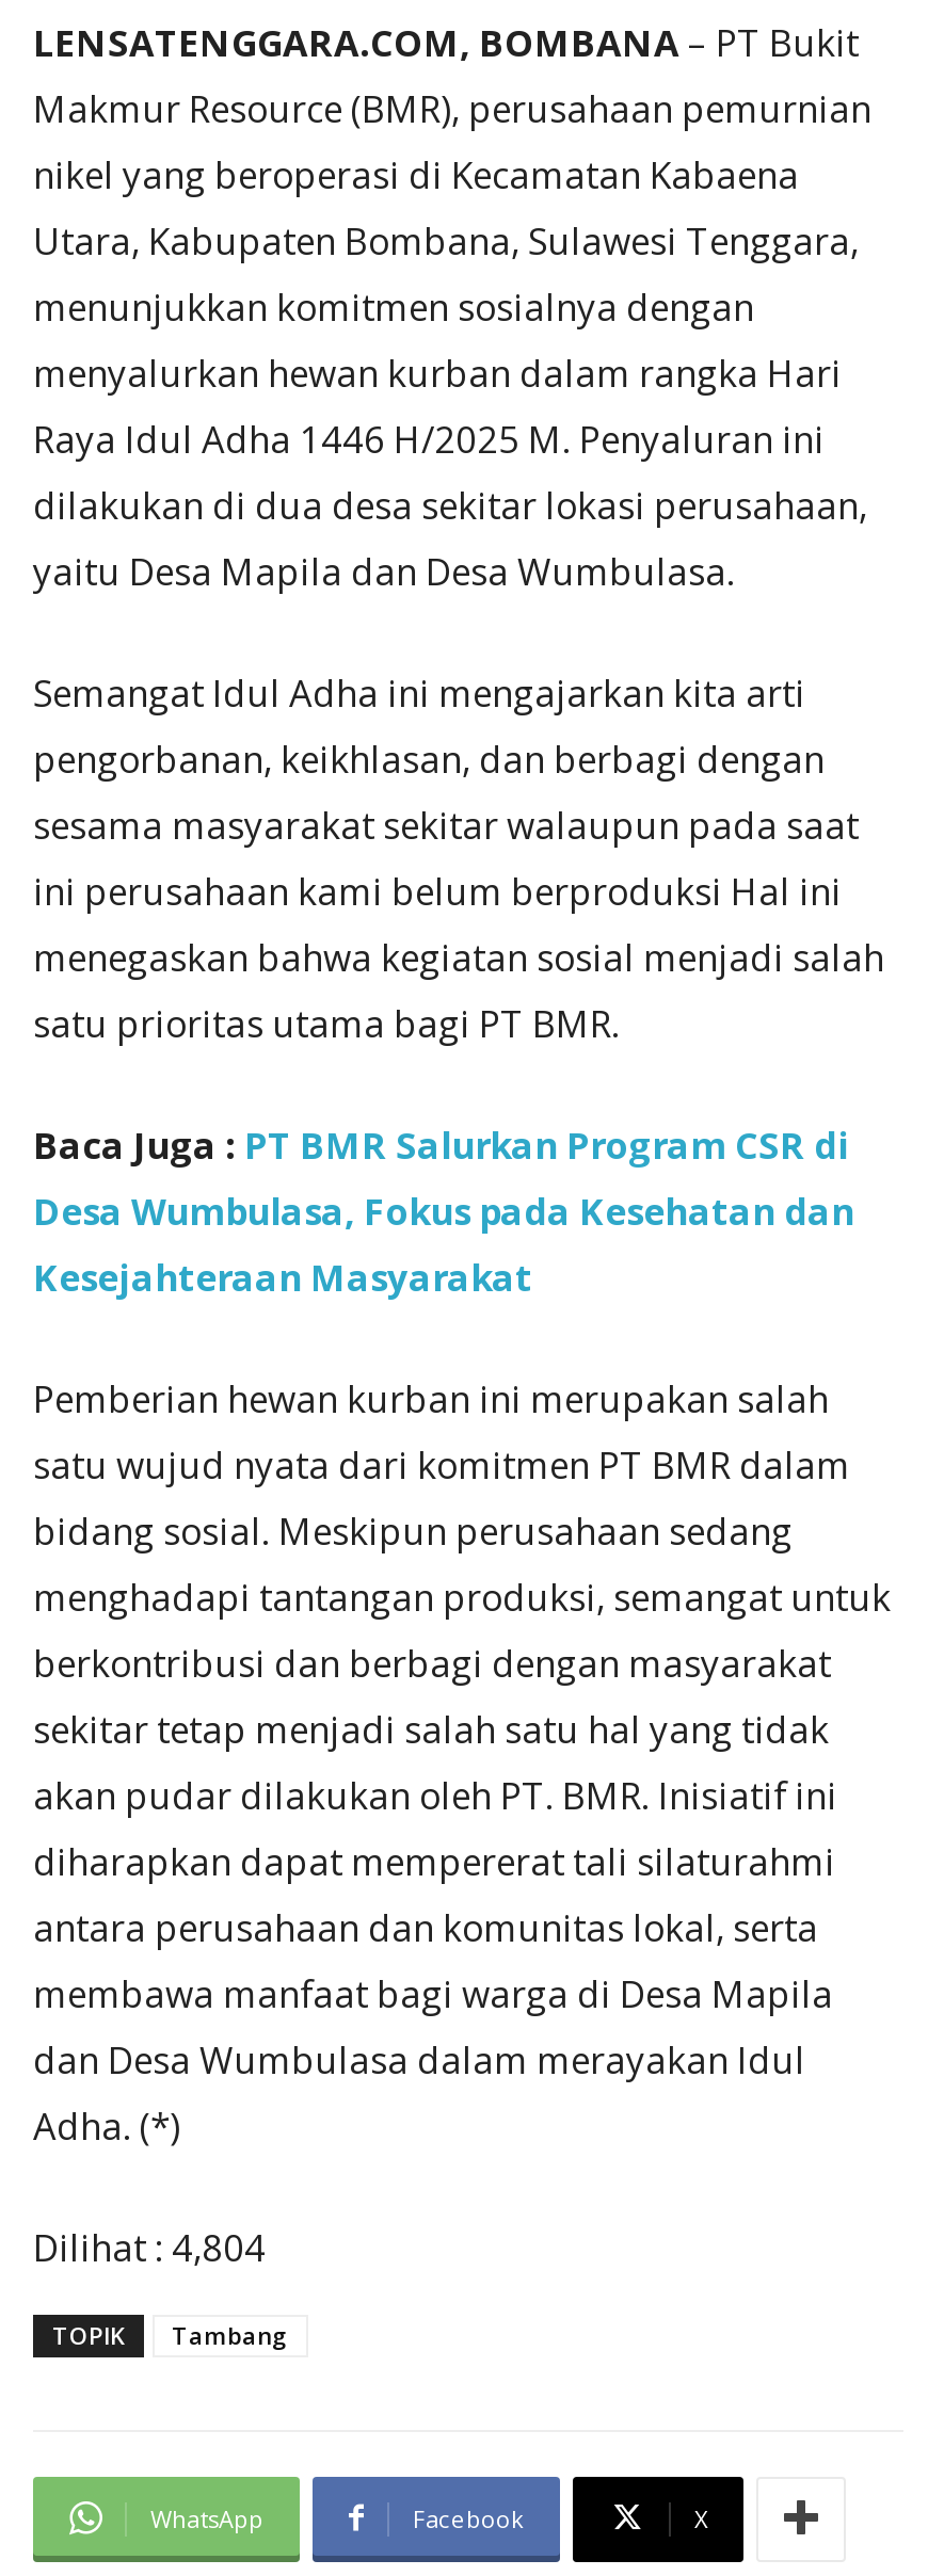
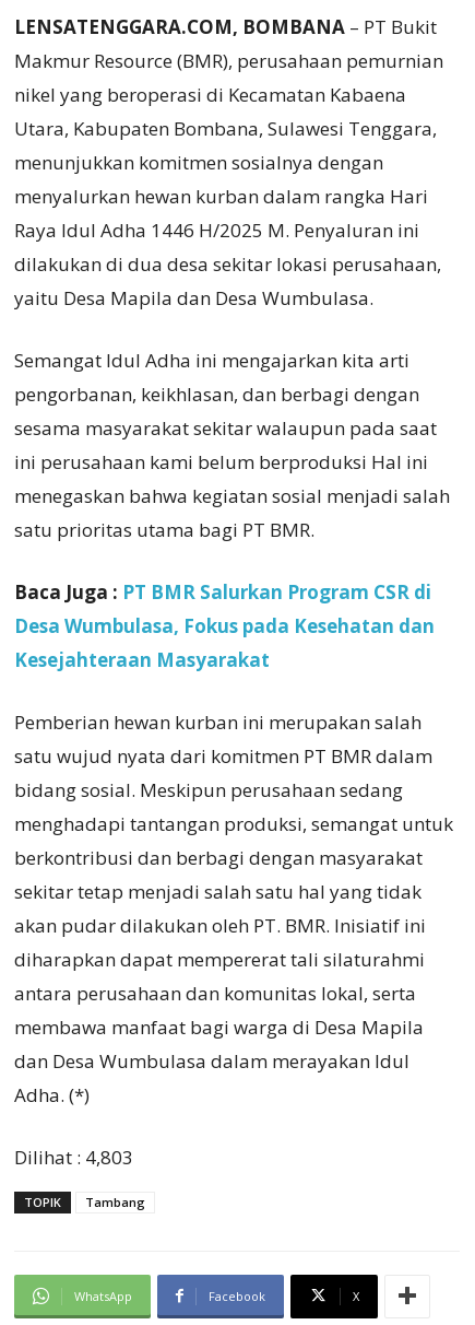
[33,2222,266,2271] Dilihat : 4,804 -> [14,1144,133,1169] Dilihat : 4,803

